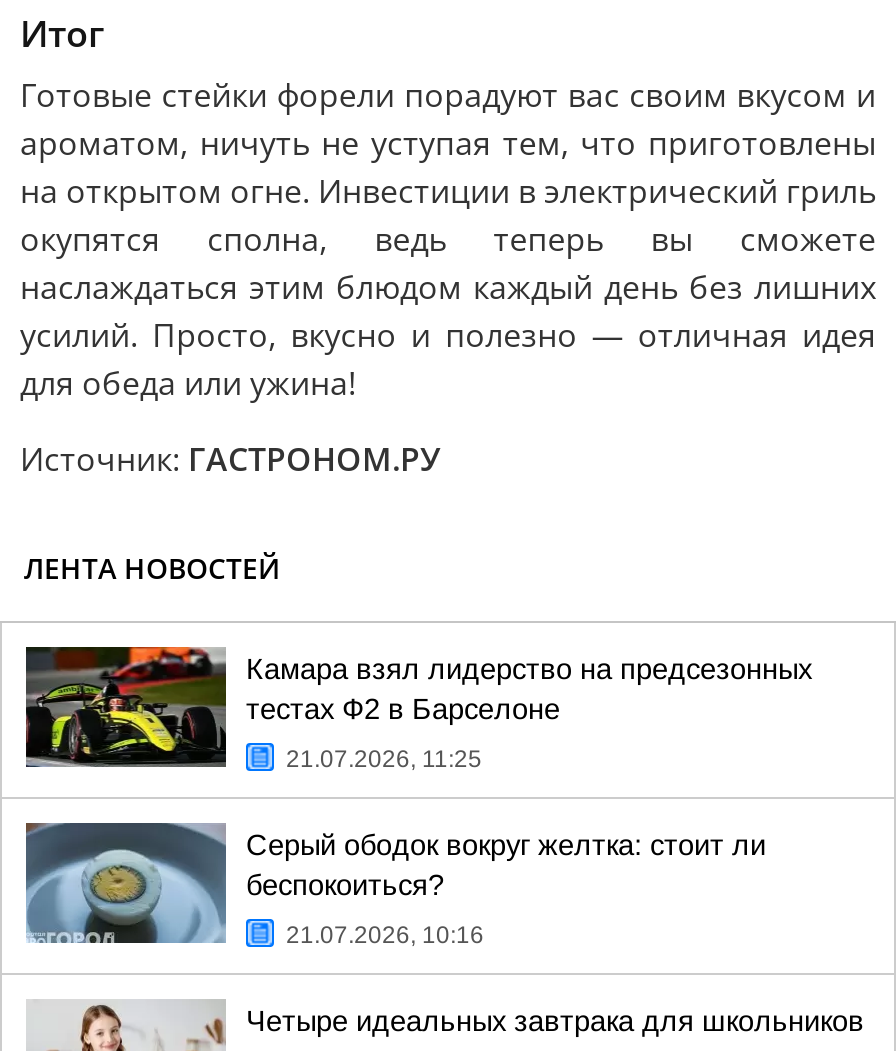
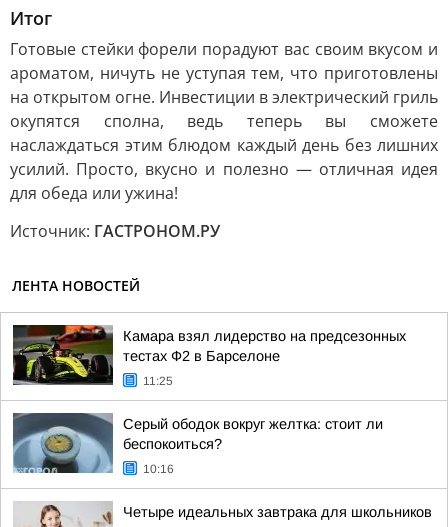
[286,745,482,773] 21.07.2026, 11:25 -> [143,374,173,388] 11:25
[286,921,484,949] 21.07.2026, 10:16 -> [143,462,174,476] 10:16

